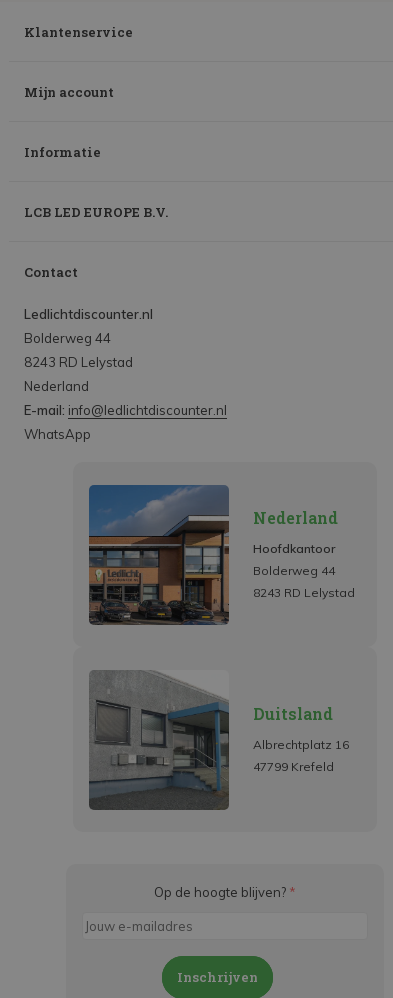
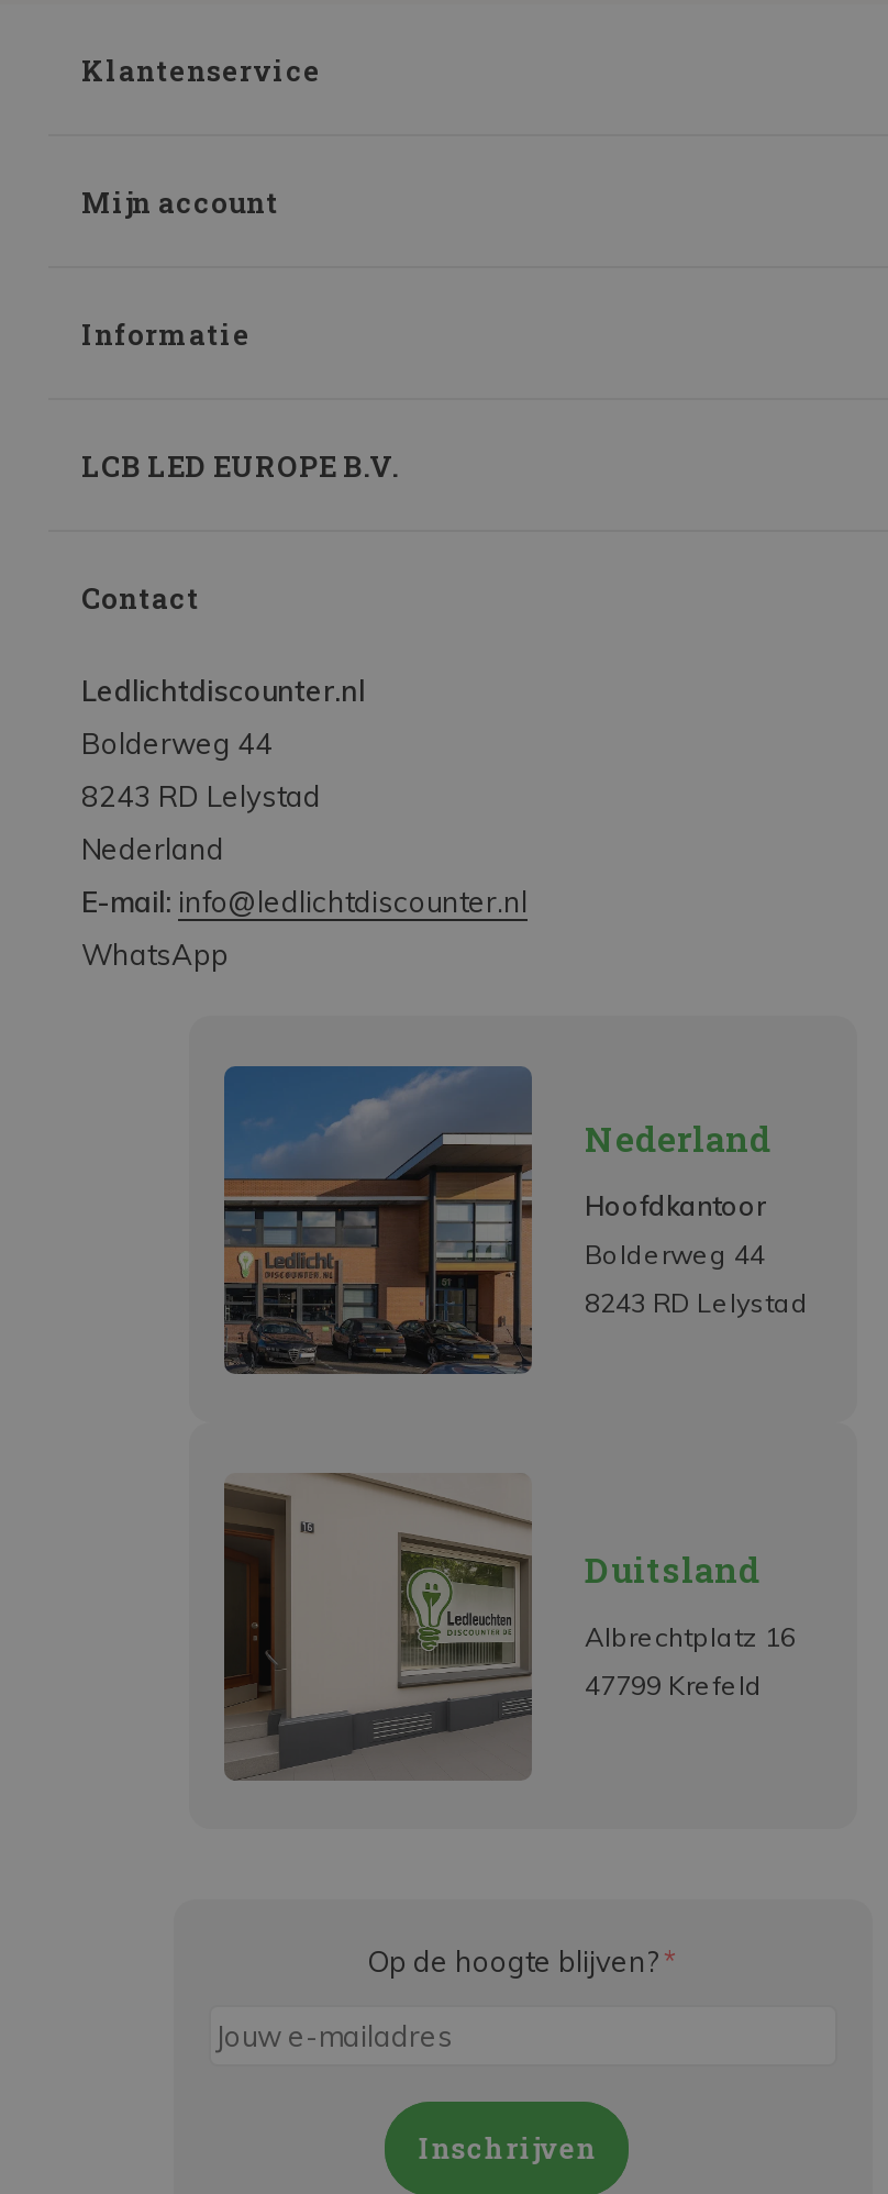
[89,670,230,810] [image] -> [224,1473,534,1781] [image]

